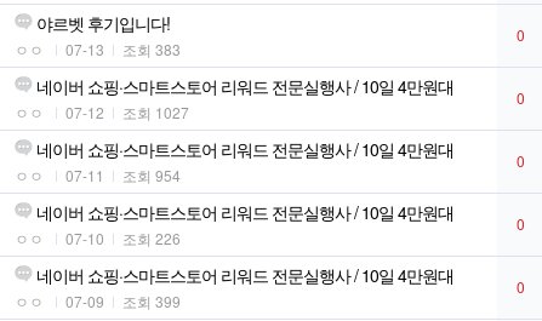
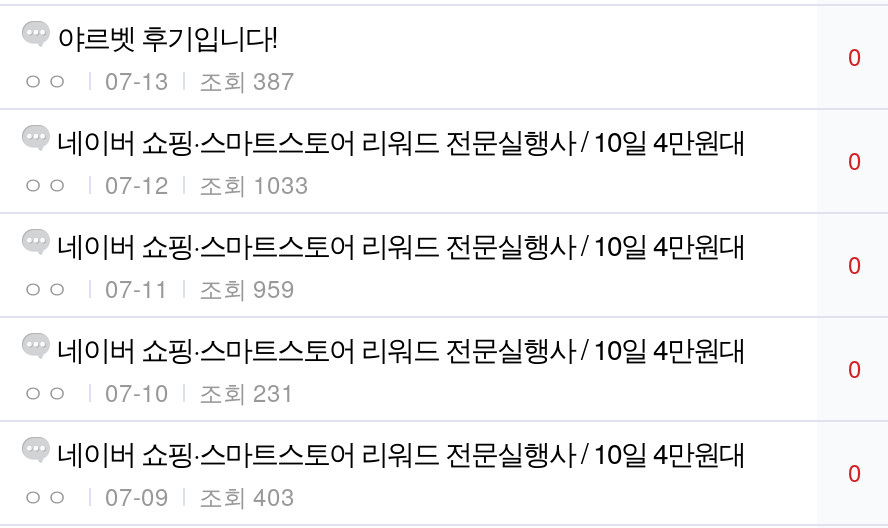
[122,39,181,60] 조회 383 -> [199,62,295,96] 조회 387
[122,102,189,123] 조회 1027 -> [199,166,309,200] 조회 1033
[122,165,181,186] 조회 954 -> [199,270,295,304] 조회 959
[122,228,181,249] 조회 226 -> [199,374,295,408] 조회 231
[122,291,181,312] 조회 399 -> [199,478,295,512] 조회 403

